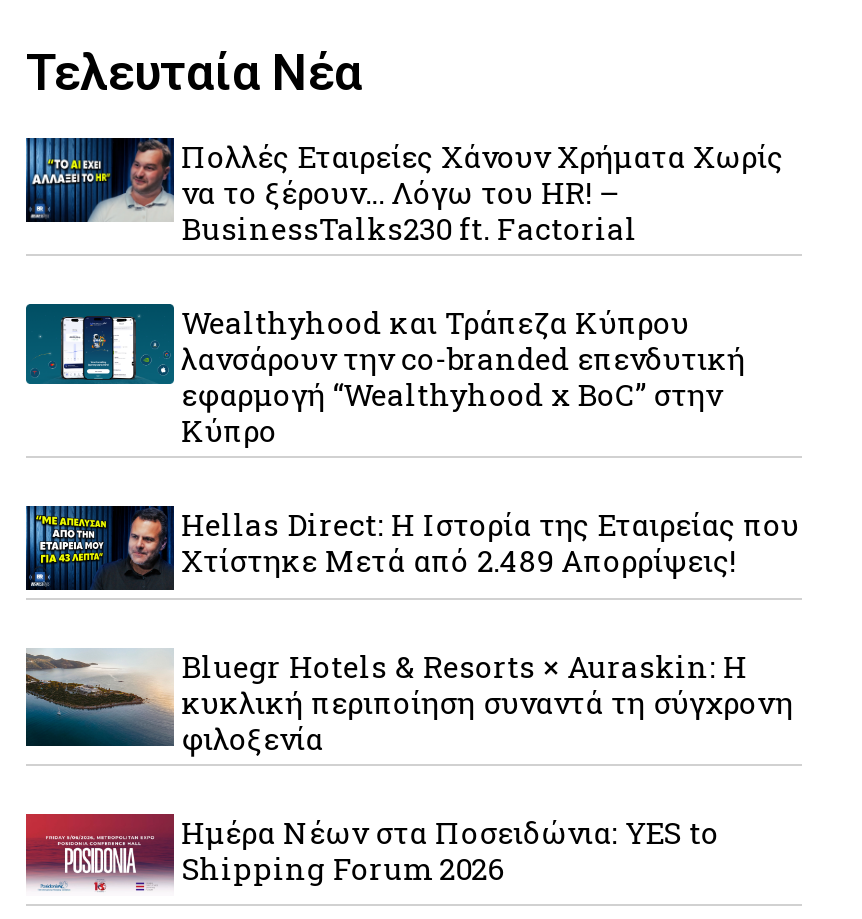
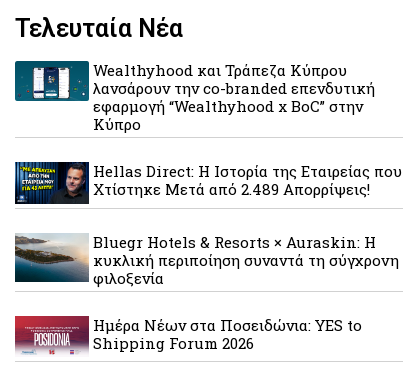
[24,136,783,248] [image] | Πολλές Εταιρείες Χάνουν Χρήματα Χωρίς | να το ξέρουν… Λόγω του HR! – | BusinessTalks230 ft. Factorial -> none

